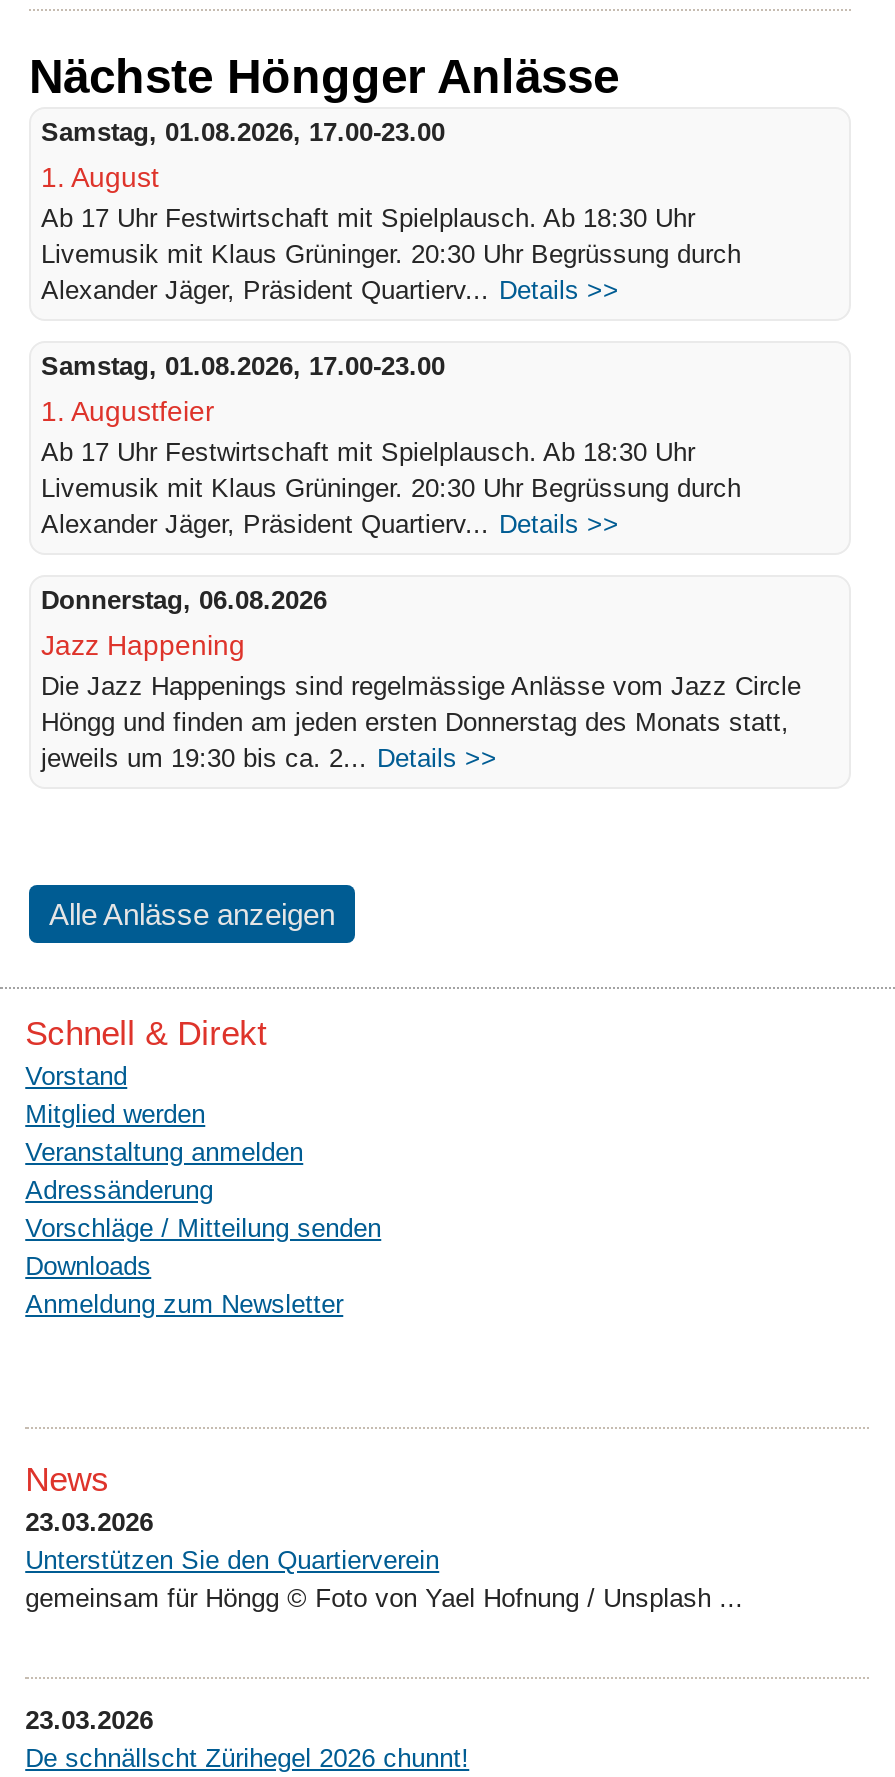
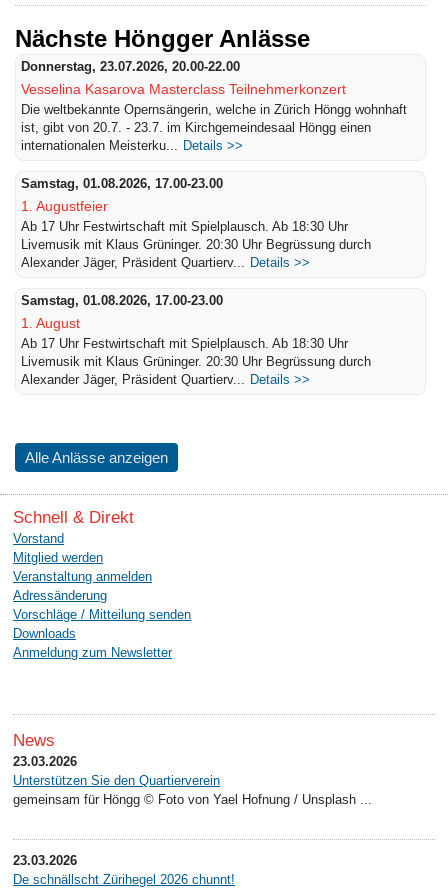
[41,117,741,305] Samstag, 01.08.2026, 17.00-23.00 | 1. August | Ab 17 Uhr Festwirtschaft mit Spielplausch. Ab 18:30 Uhr | Livemusik mit Klaus Grüninger. 20:30 Uhr Begrüssung durch | Alexander Jäger, Präsident Quartierv... Details >> -> [21,59,407,153] Donnerstag, 23.07.2026, 20.00-22.00 | Vesselina Kasarova Masterclass Teilnehmerkonzert | Die weltbekannte Opernsängerin, welche in Zürich Höngg wohnhaft | ist, gibt von 20.7. - 23.7. im Kirchgemeindesaal Höngg einen | internationalen Meisterku... Details >>
[41,585,801,773] Donnerstag, 06.08.2026 | Jazz Happening | Die Jazz Happenings sind regelmässige Anlässe vom Jazz Circle | Höngg und finden am jeden ersten Donnerstag des Monats statt, | jeweils um 19:30 bis ca. 2... Details >> -> [21,293,371,387] Samstag, 01.08.2026, 17.00-23.00 | 1. August | Ab 17 Uhr Festwirtschaft mit Spielplausch. Ab 18:30 Uhr | Livemusik mit Klaus Grüninger. 20:30 Uhr Begrüssung durch | Alexander Jäger, Präsident Quartierv... Details >>

